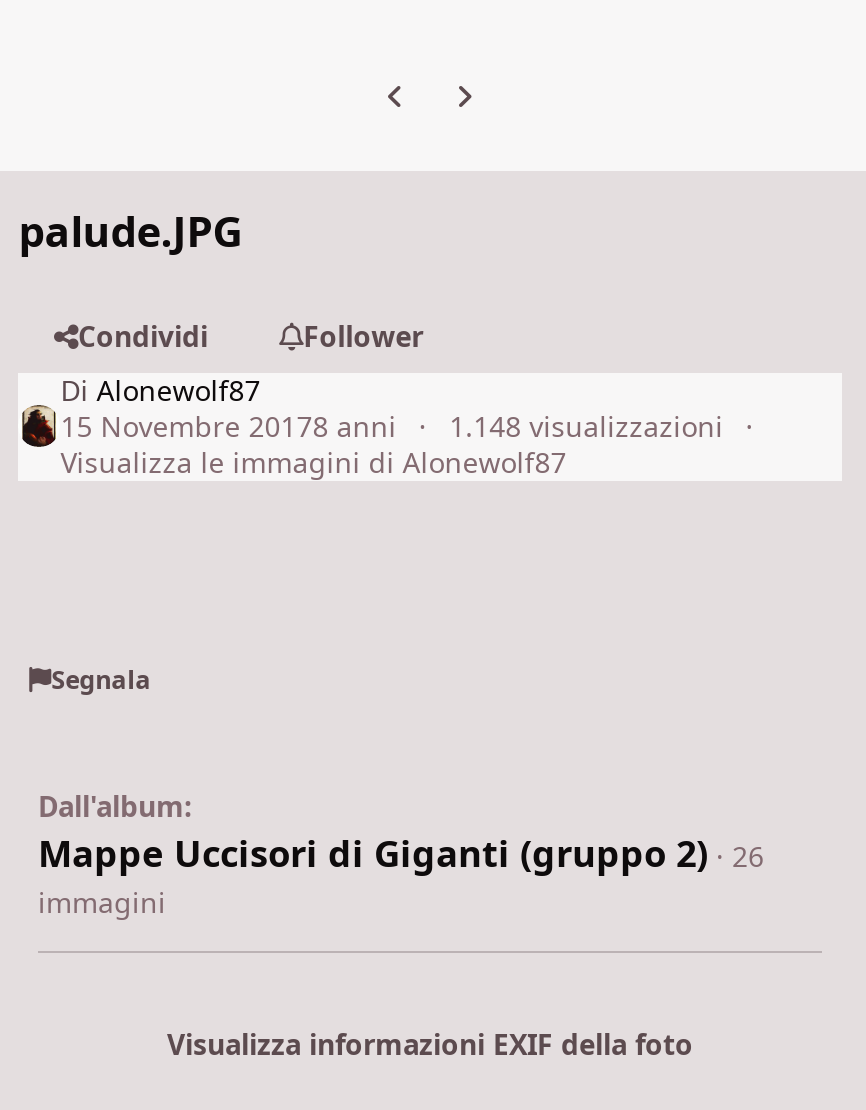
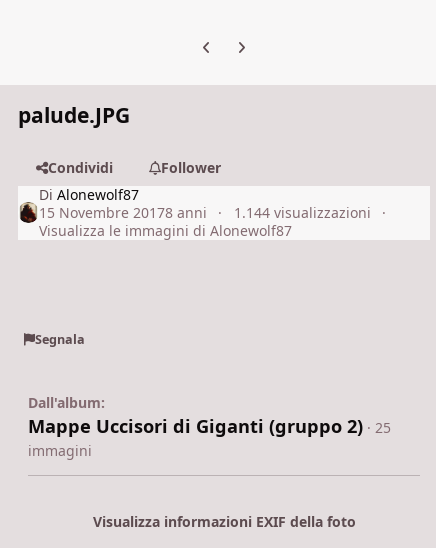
[449,407,723,445] 1.148 visualizzazioni -> [234,203,371,222] 1.144 visualizzazioni
[38,829,764,877] Mappe Uccisori di Giganti (gruppo 2) · 26 -> [28,414,391,438] Mappe Uccisori di Giganti (gruppo 2) · 25

